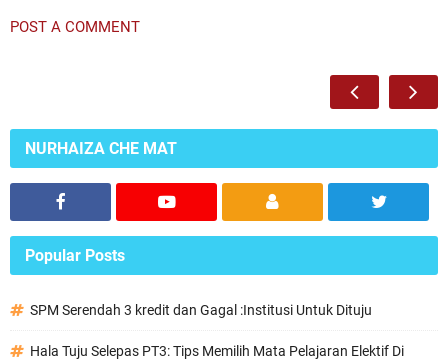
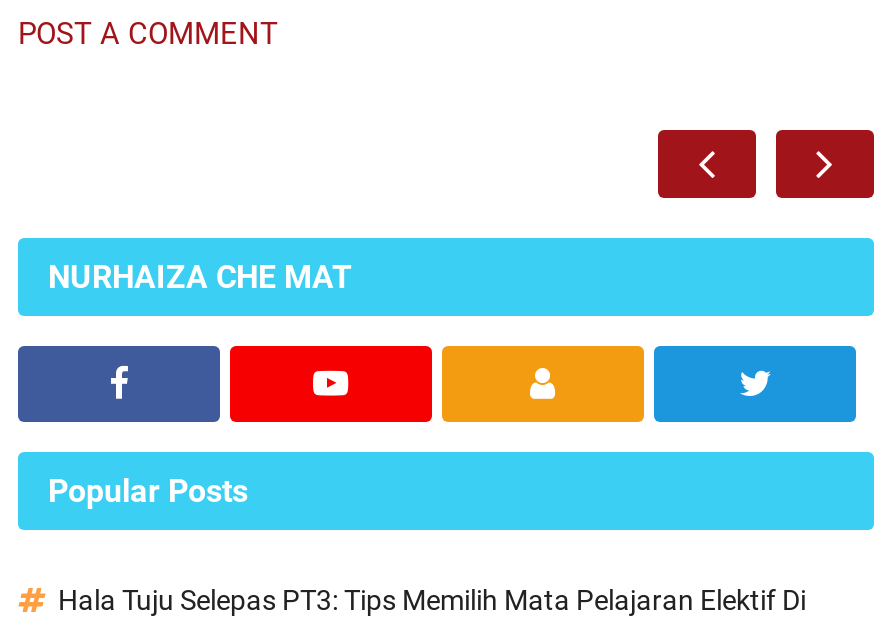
[30,302,372,318] SPM Serendah 3 kredit dan Gagal :Institusi Untuk Dituju -> none

